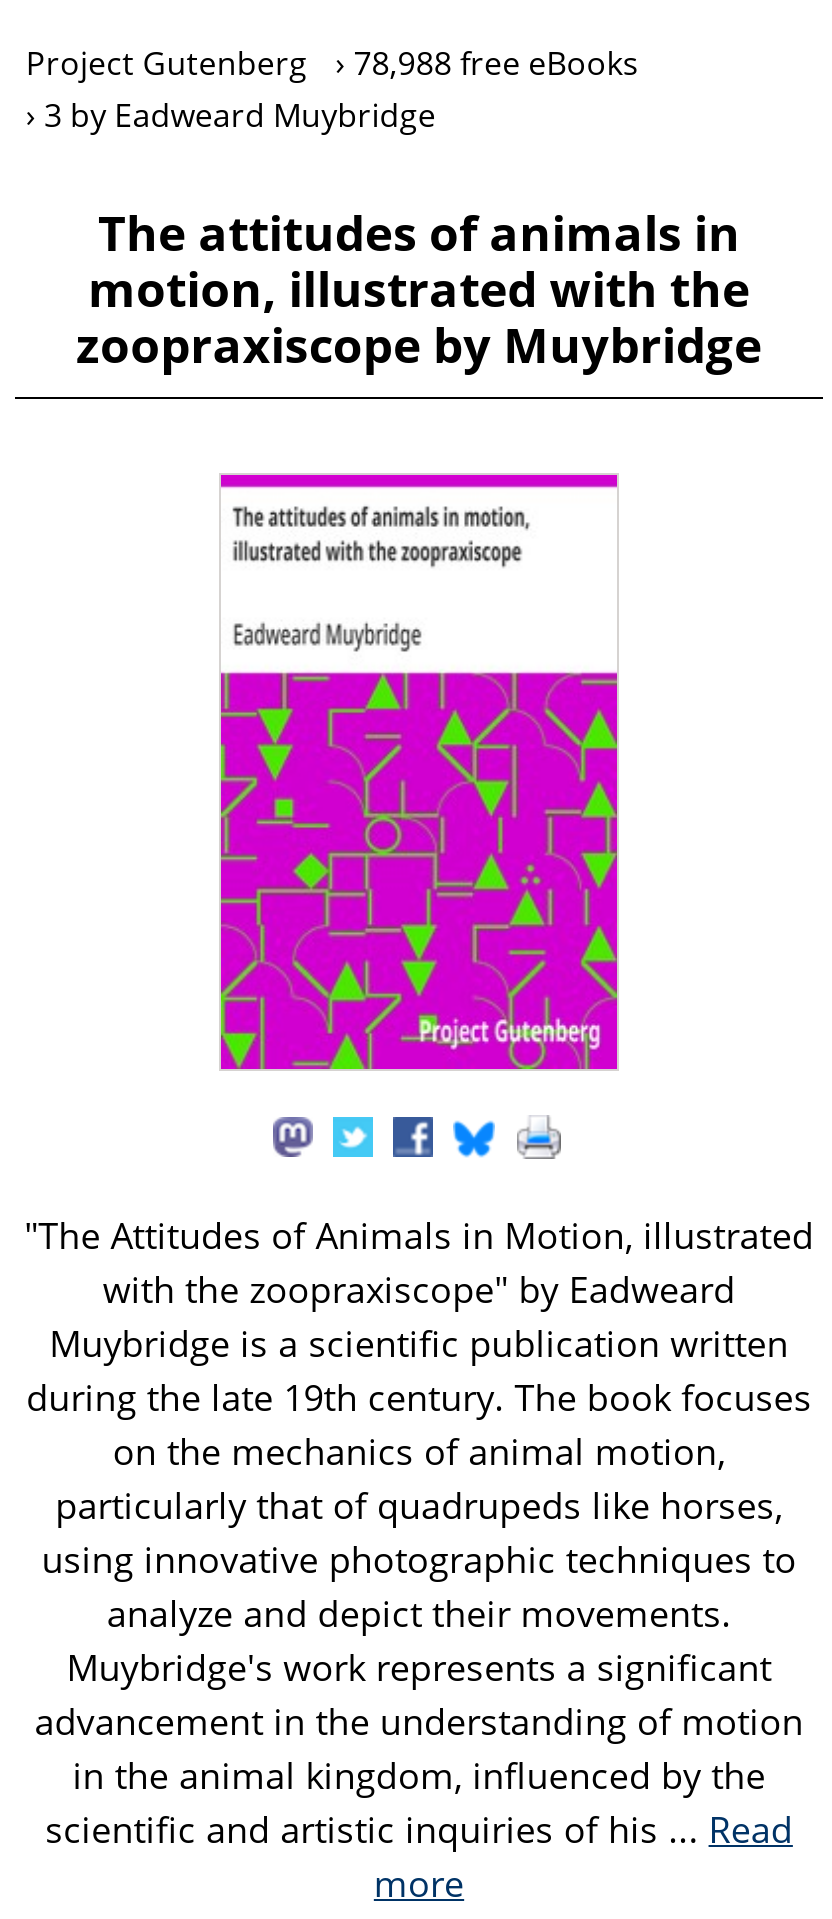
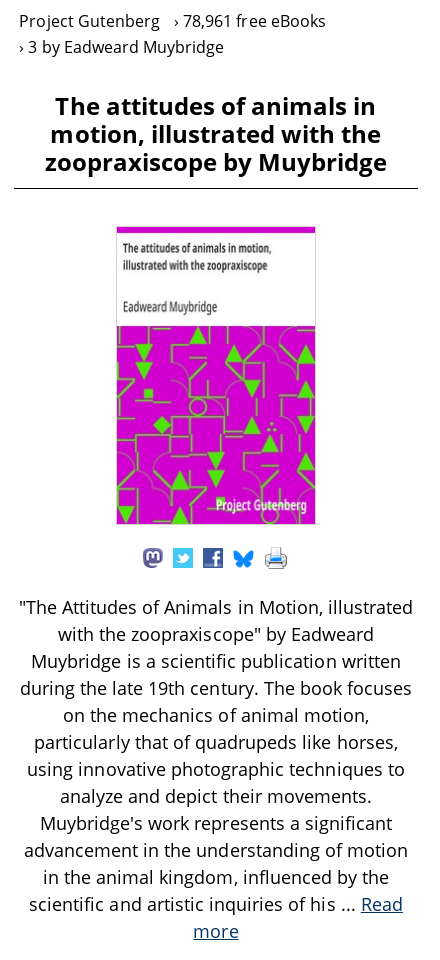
[26,41,639,85] Project Gutenberg 78,988 free eBooks -> [19,10,326,32] Project Gutenberg 78,961 free eBooks

